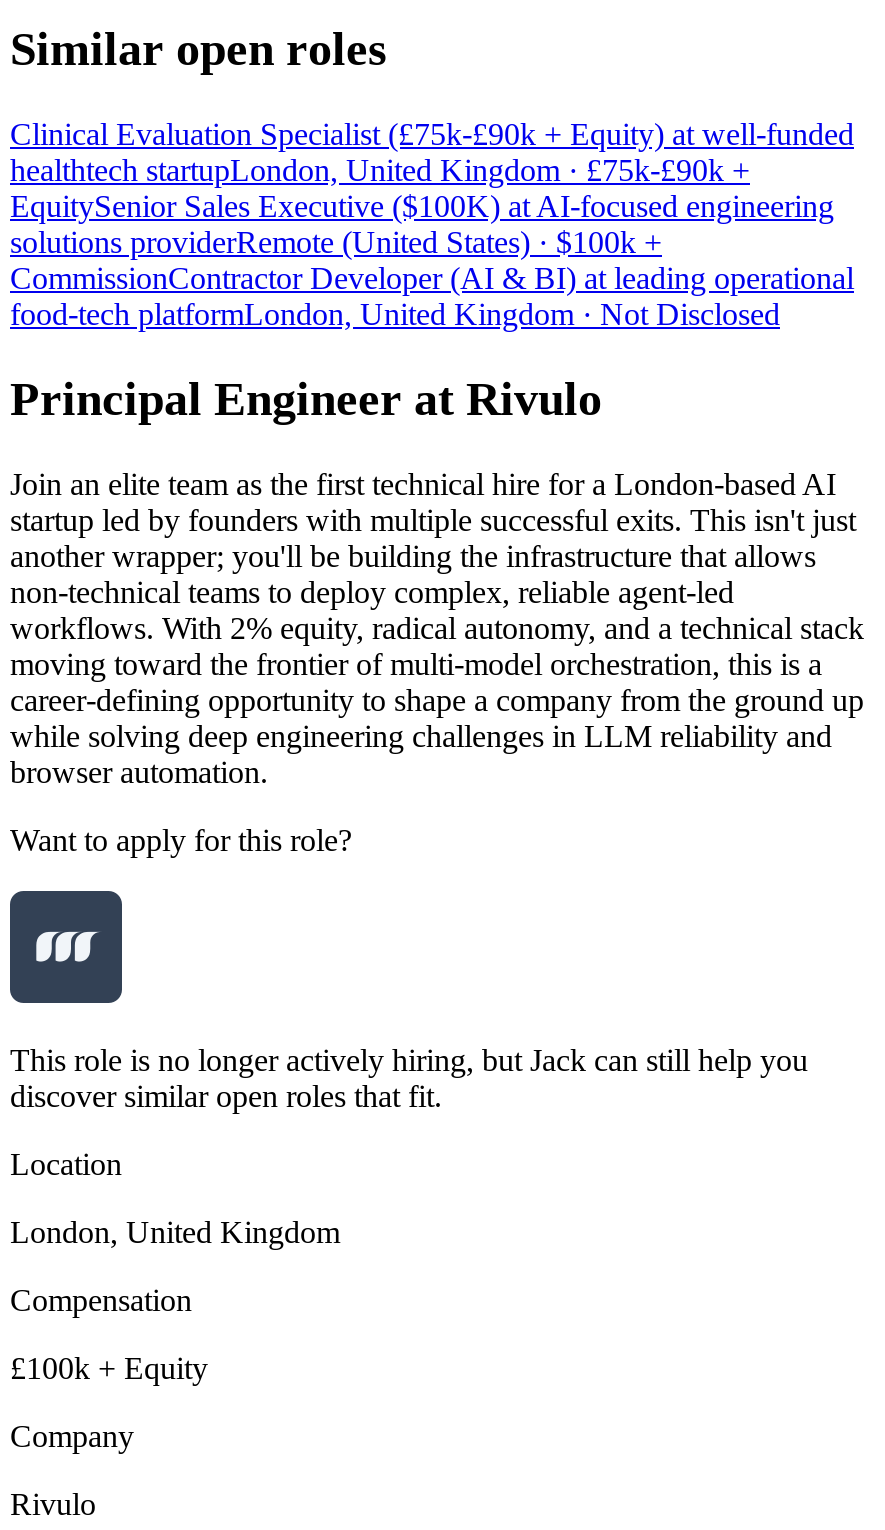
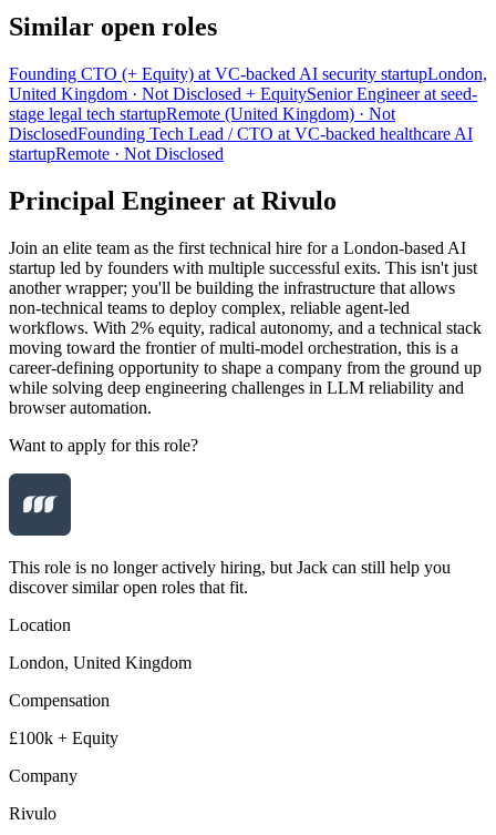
[10,117,854,331] Clinical Evaluation Specialist (£75k-£90k + Equity) at well-funded | healthtech startupLondon, United Kingdom · £75k-£90k + | EquitySenior Sales Executive ($100K) at AI-focused engineering | solutions providerRemote (United States) · $100k + | CommissionContractor Developer (AI & BI) at leading operational | food-tech platformLondon, United Kingdom · Not Disclosed -> [9,64,487,163] Founding CTO (+ Equity) at VC-backed AI security startupLondon, | United Kingdom · Not Disclosed + EquitySenior Engineer at seed- | stage legal tech startupRemote (United Kingdom) · Not | DisclosedFounding Tech Lead / CTO at VC-backed healthcare AI | startupRemote · Not Disclosed

